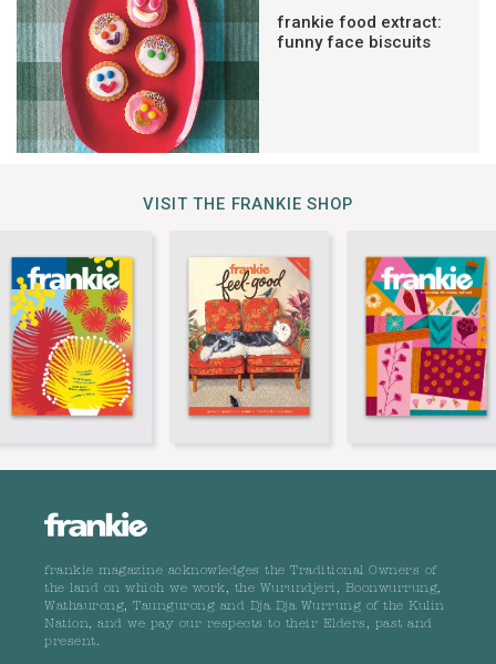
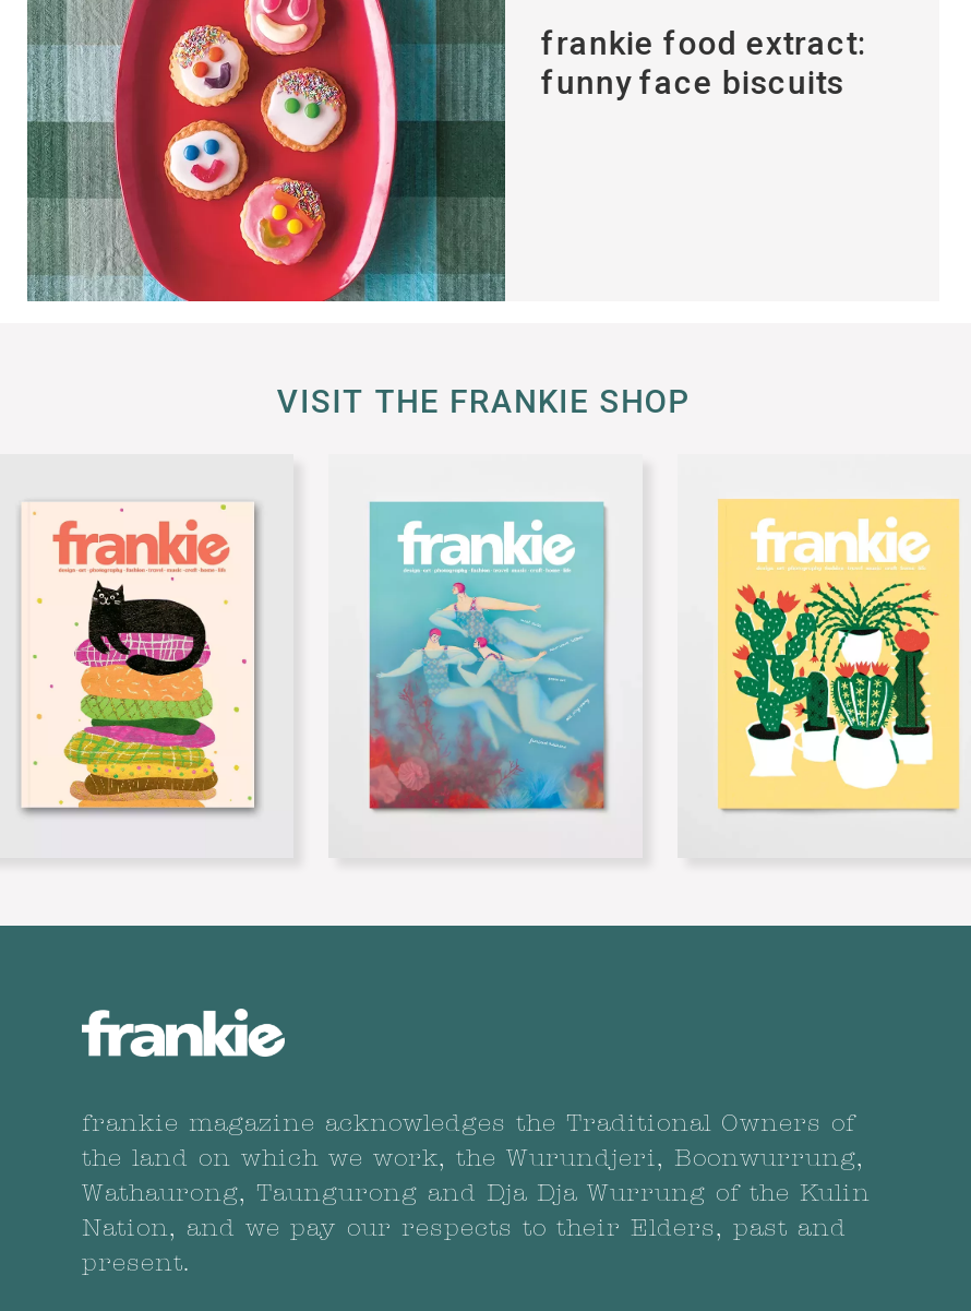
[10,256,134,419] [image] -> [16,504,256,823] [image]
[187,256,311,419] [image] -> [365,500,606,823] [image]
[364,254,489,419] [image] -> [715,498,959,823] [image]

